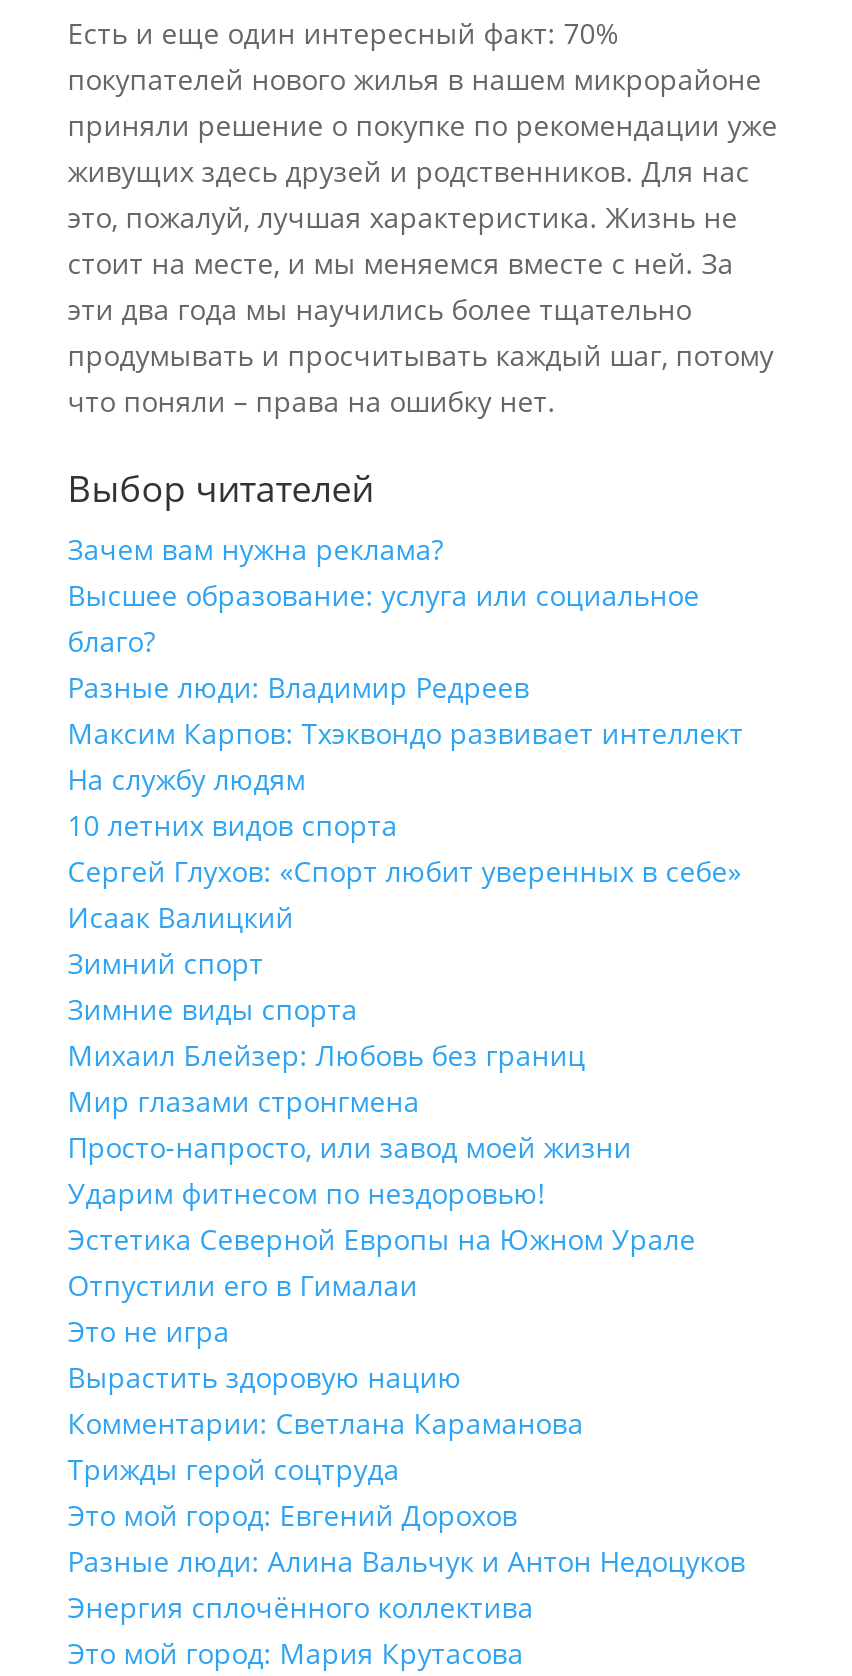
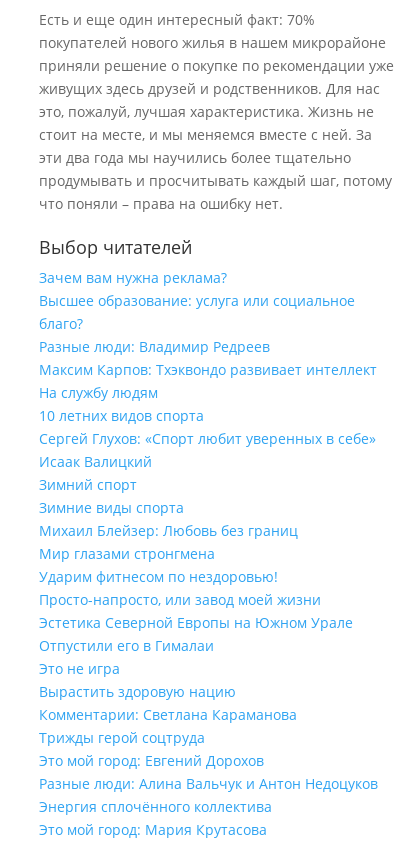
moved [68,1128,632,1166] -> [39,590,321,609]: Просто-напросто, или завод моей жизни
moved [68,1174,546,1212] -> [39,567,278,586]: Ударим фитнесом по нездоровью!

